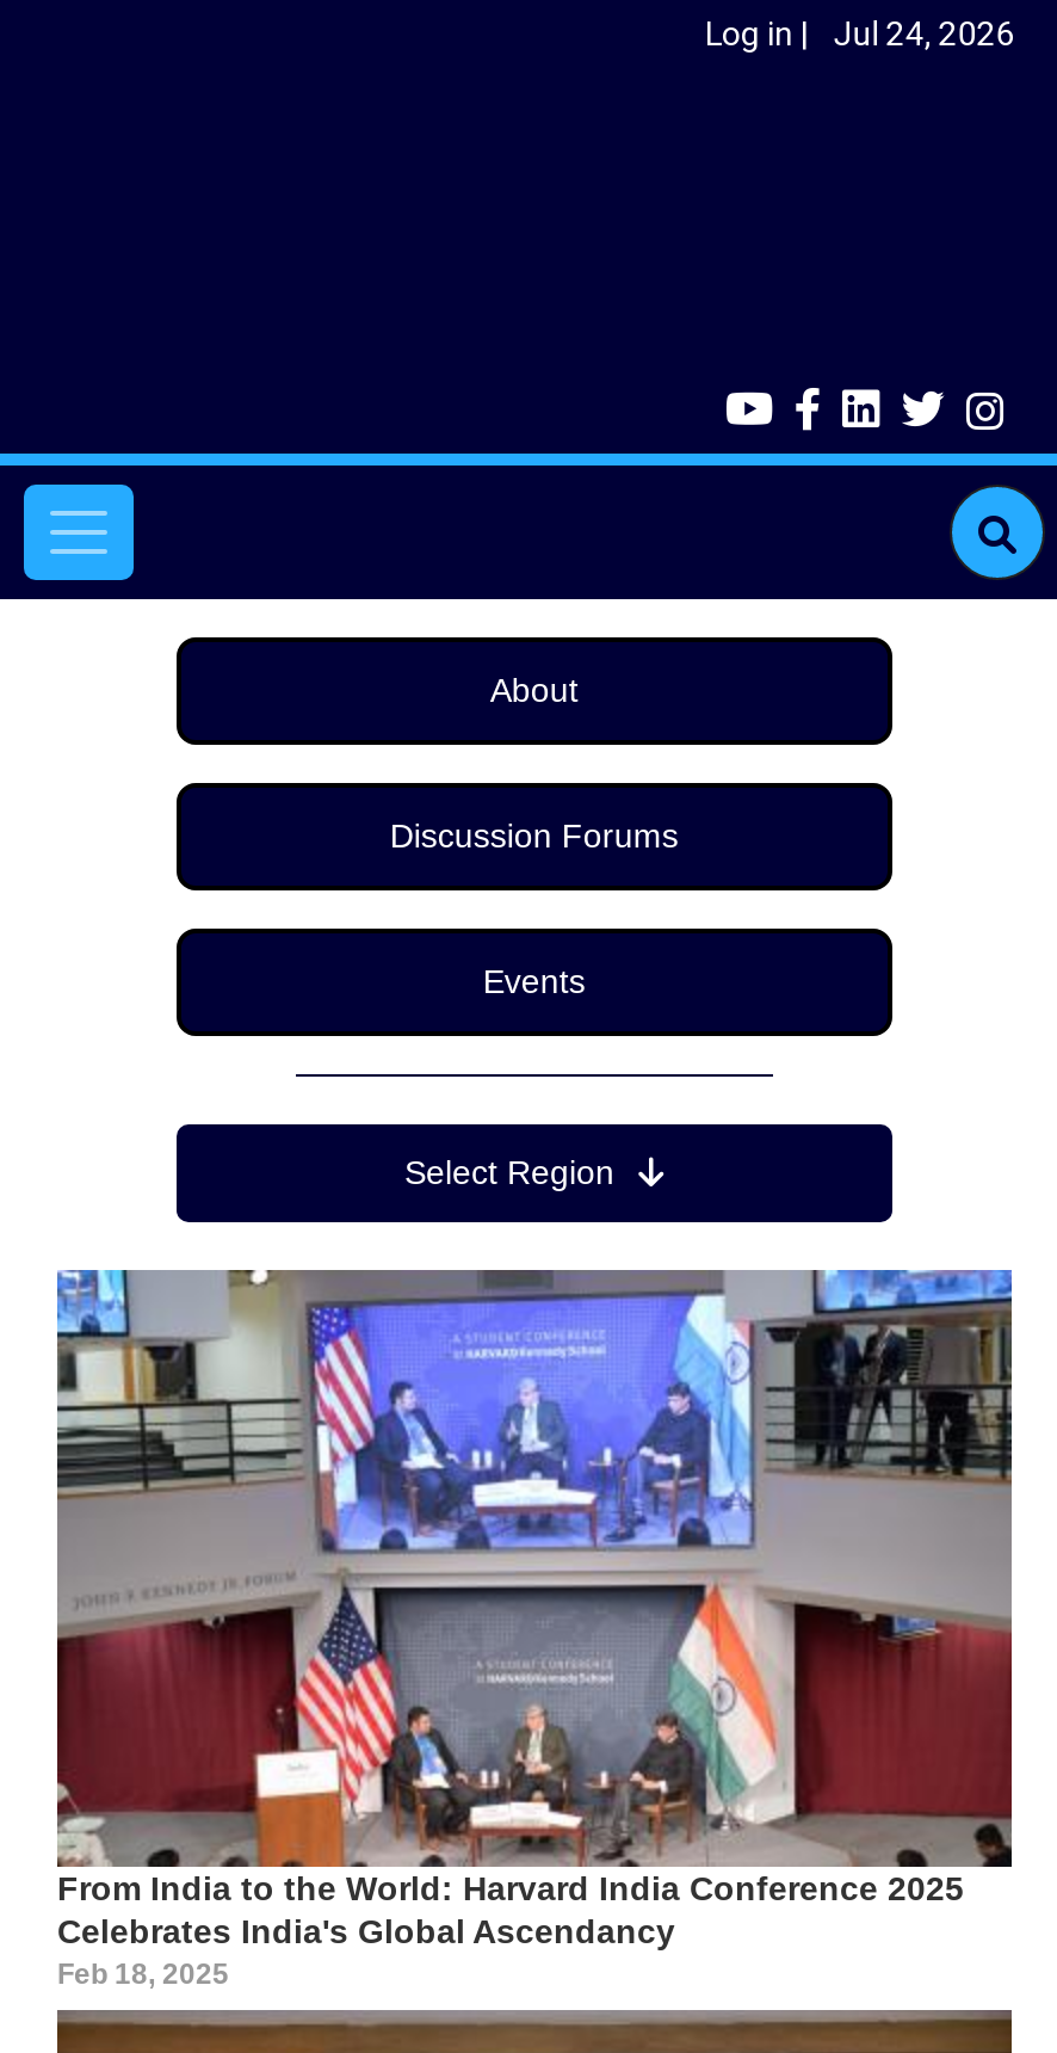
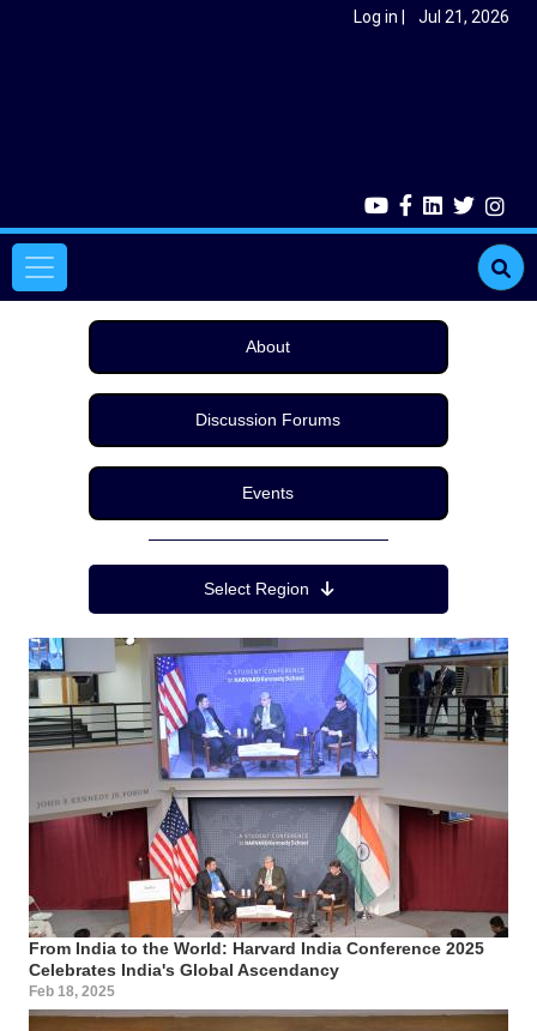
[705,16,1015,54] Log in Jul 24, 2026 -> [354,8,510,27] Log in Jul 21, 2026

